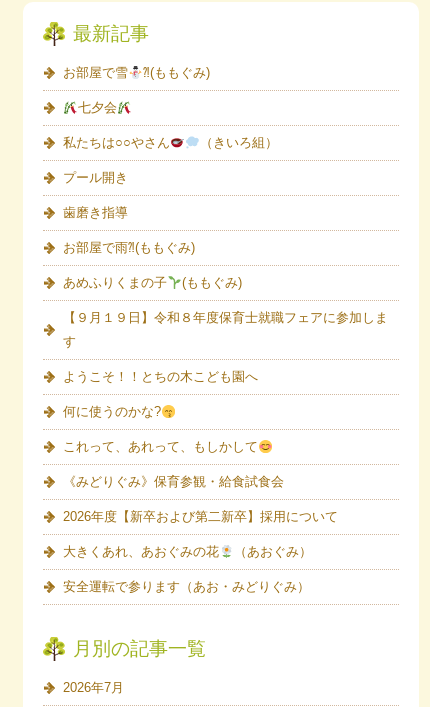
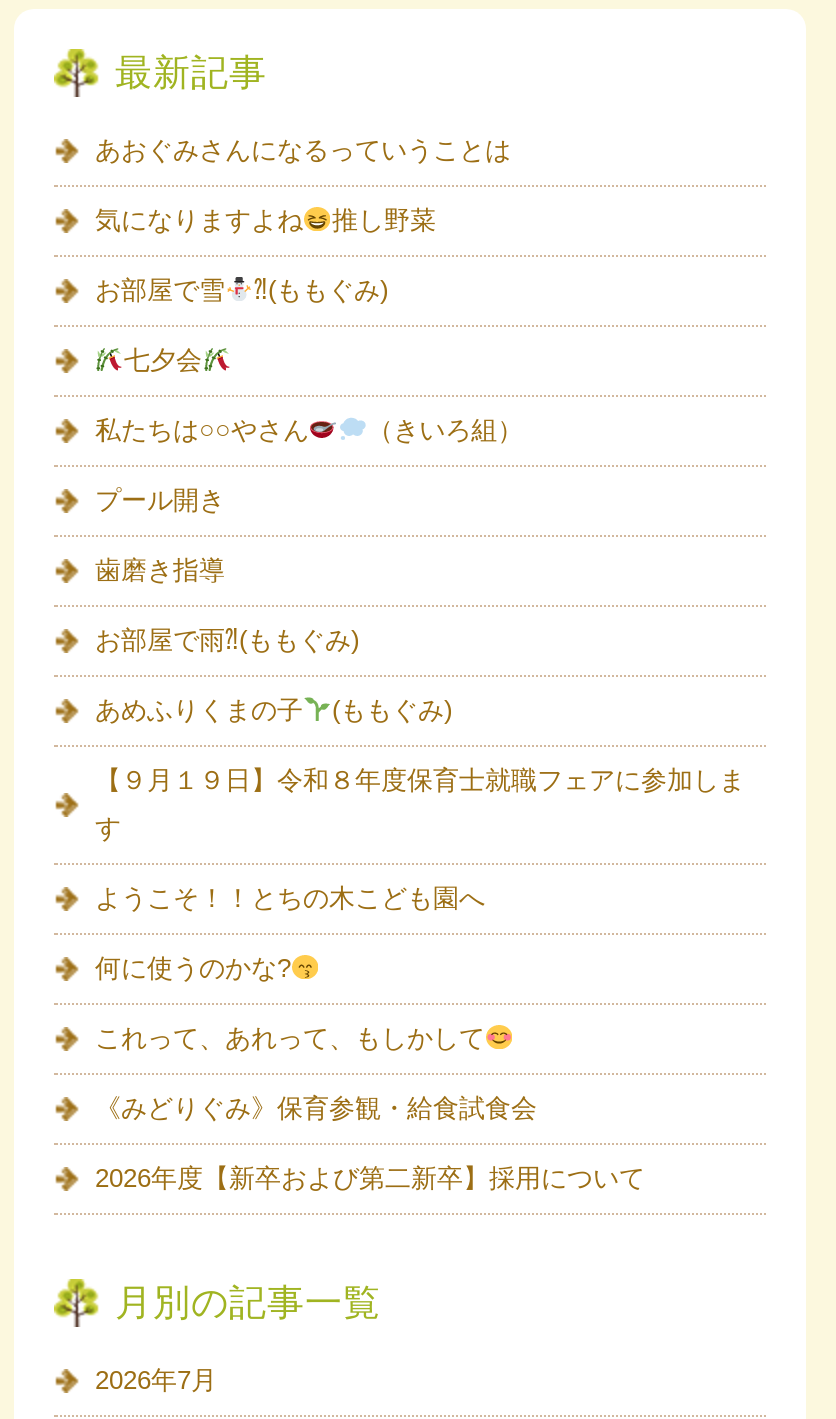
none -> [95,136,511,236] あおぐみさんになるっていうことは | 気になりますよね | 推し野菜
moved [63,65,388,524] -> [95,276,745,1194]: お部屋で雪 | ⁈(ももぐみ) | 七夕会 | ... | 《みどりぐみ》保育参観・給食試食会 | 2026年度【新卒および第二新卒】採用について
[63,544,312,594] 大きくあれ、あおぐみの花 | （あおぐみ） | 安全運転で参ります（あお・みどりぐみ） -> none

